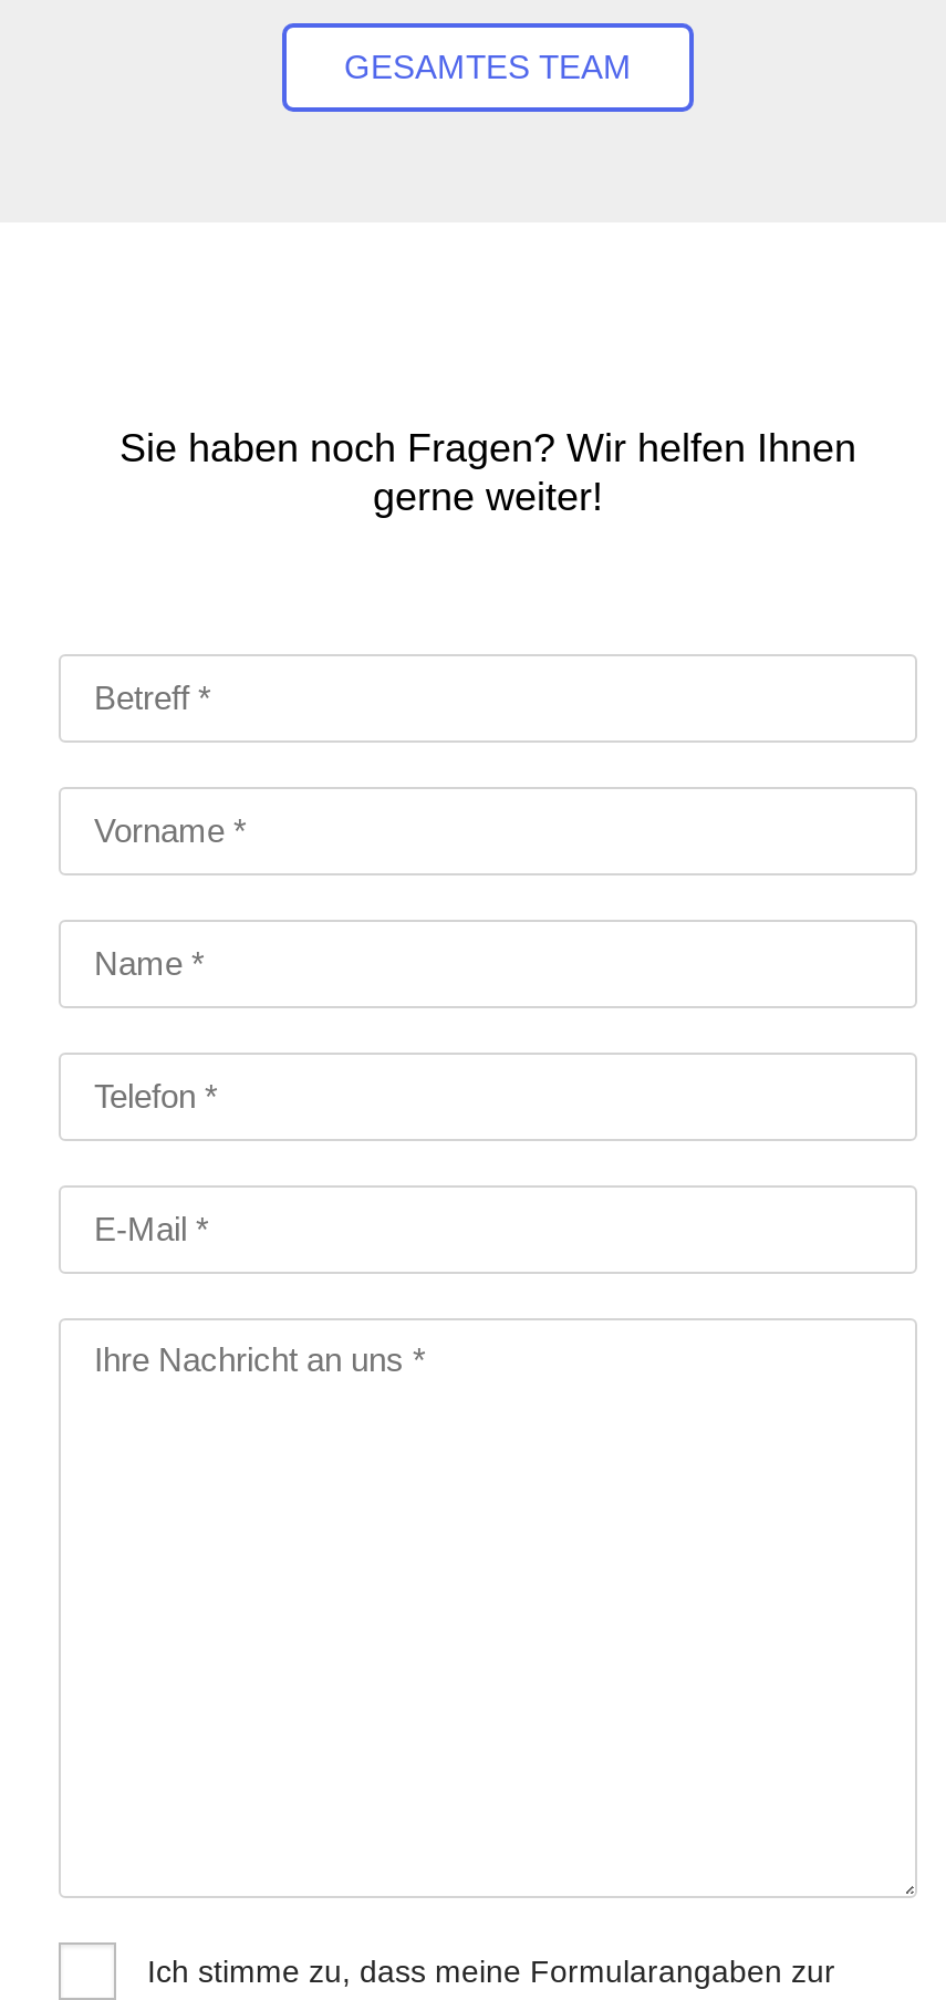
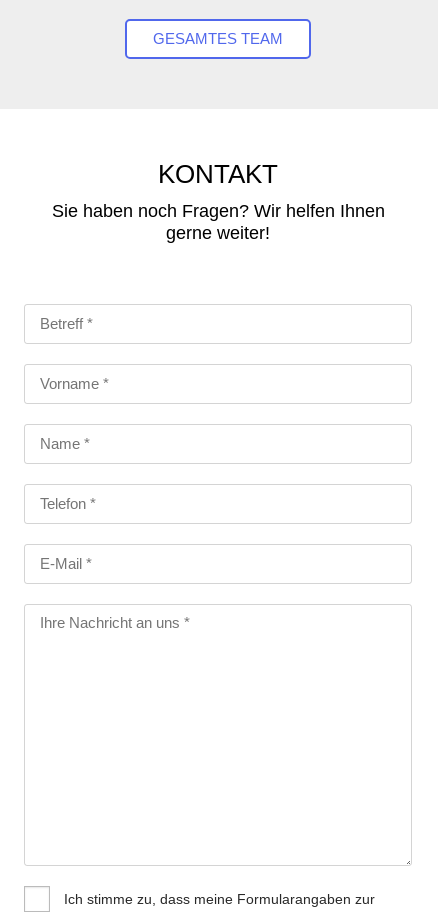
none -> [158,159,278,189] KONTAKT

